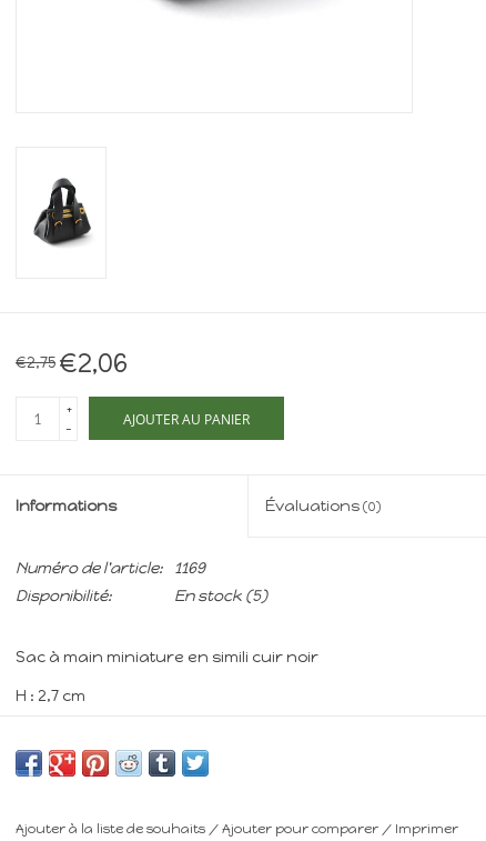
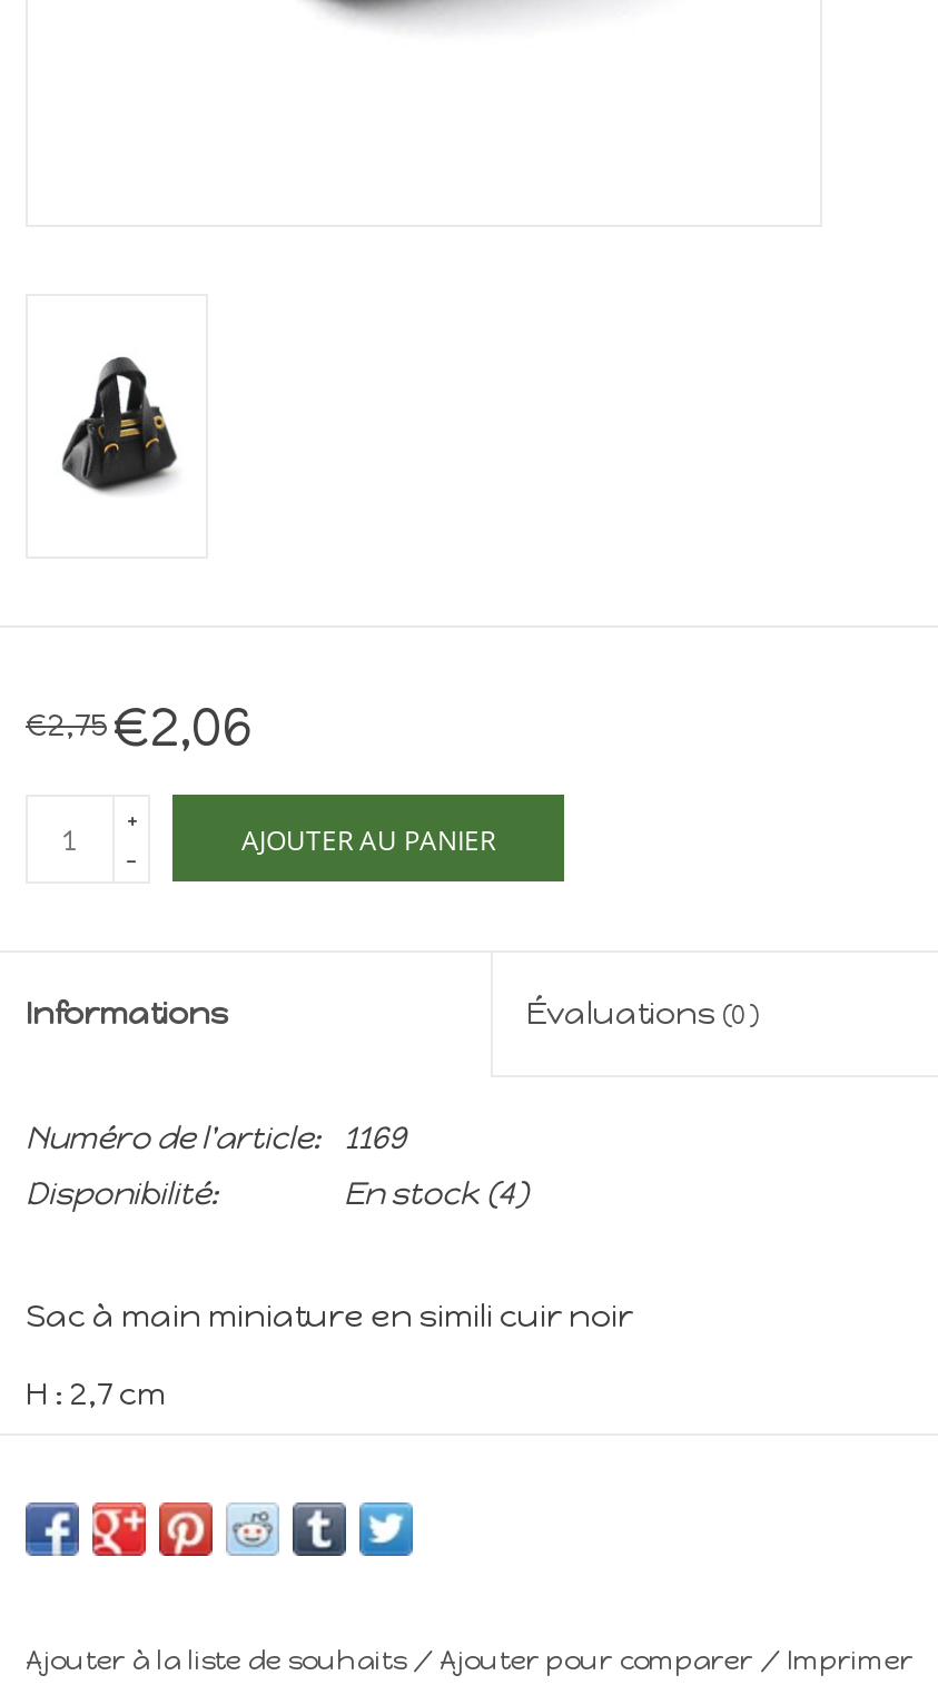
[174,587,267,606] En stock (5) -> [344,1176,529,1214] En stock (4)

